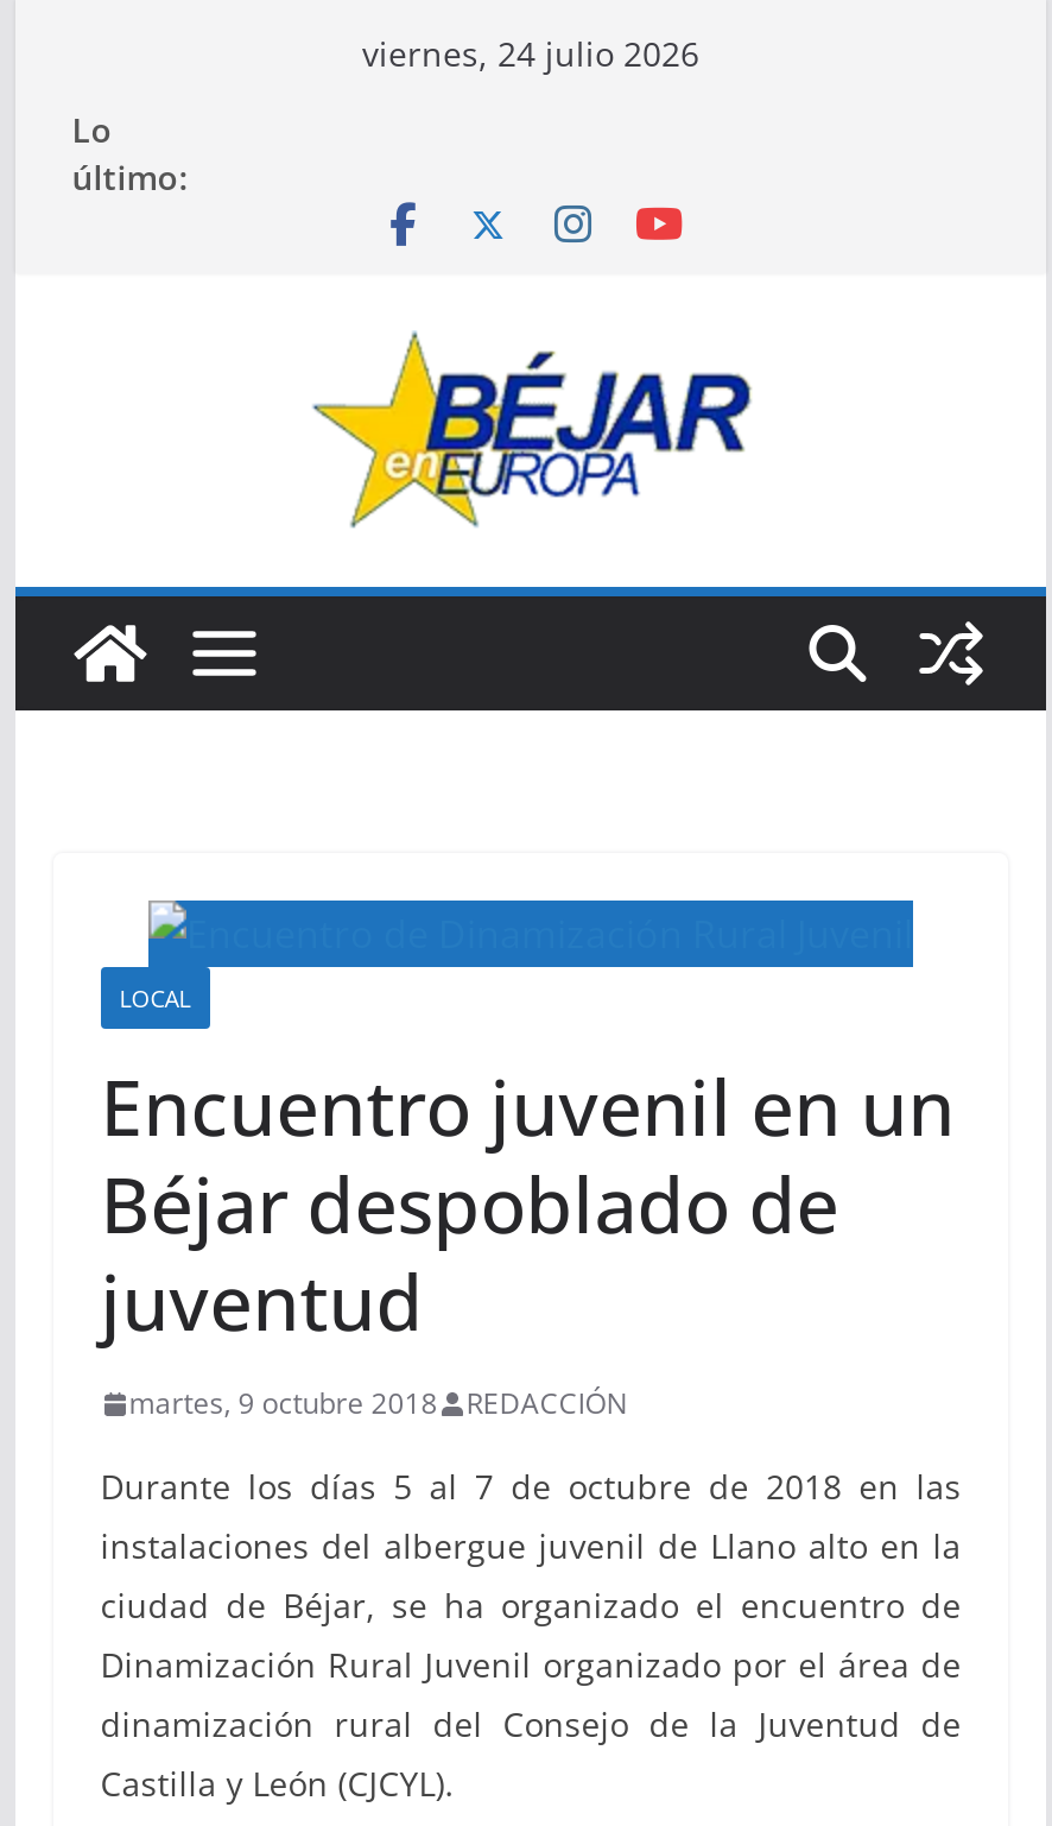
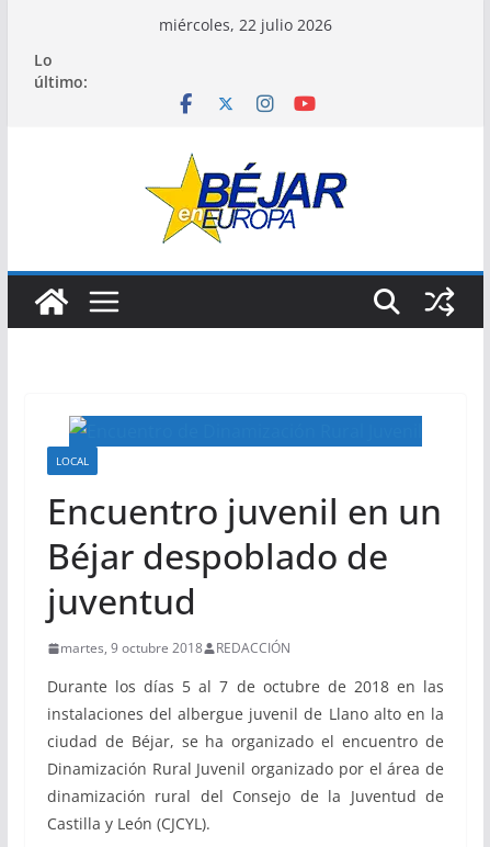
[362,31,699,76] viernes, 24 julio 2026 -> [159,14,332,35] miércoles, 22 julio 2026

